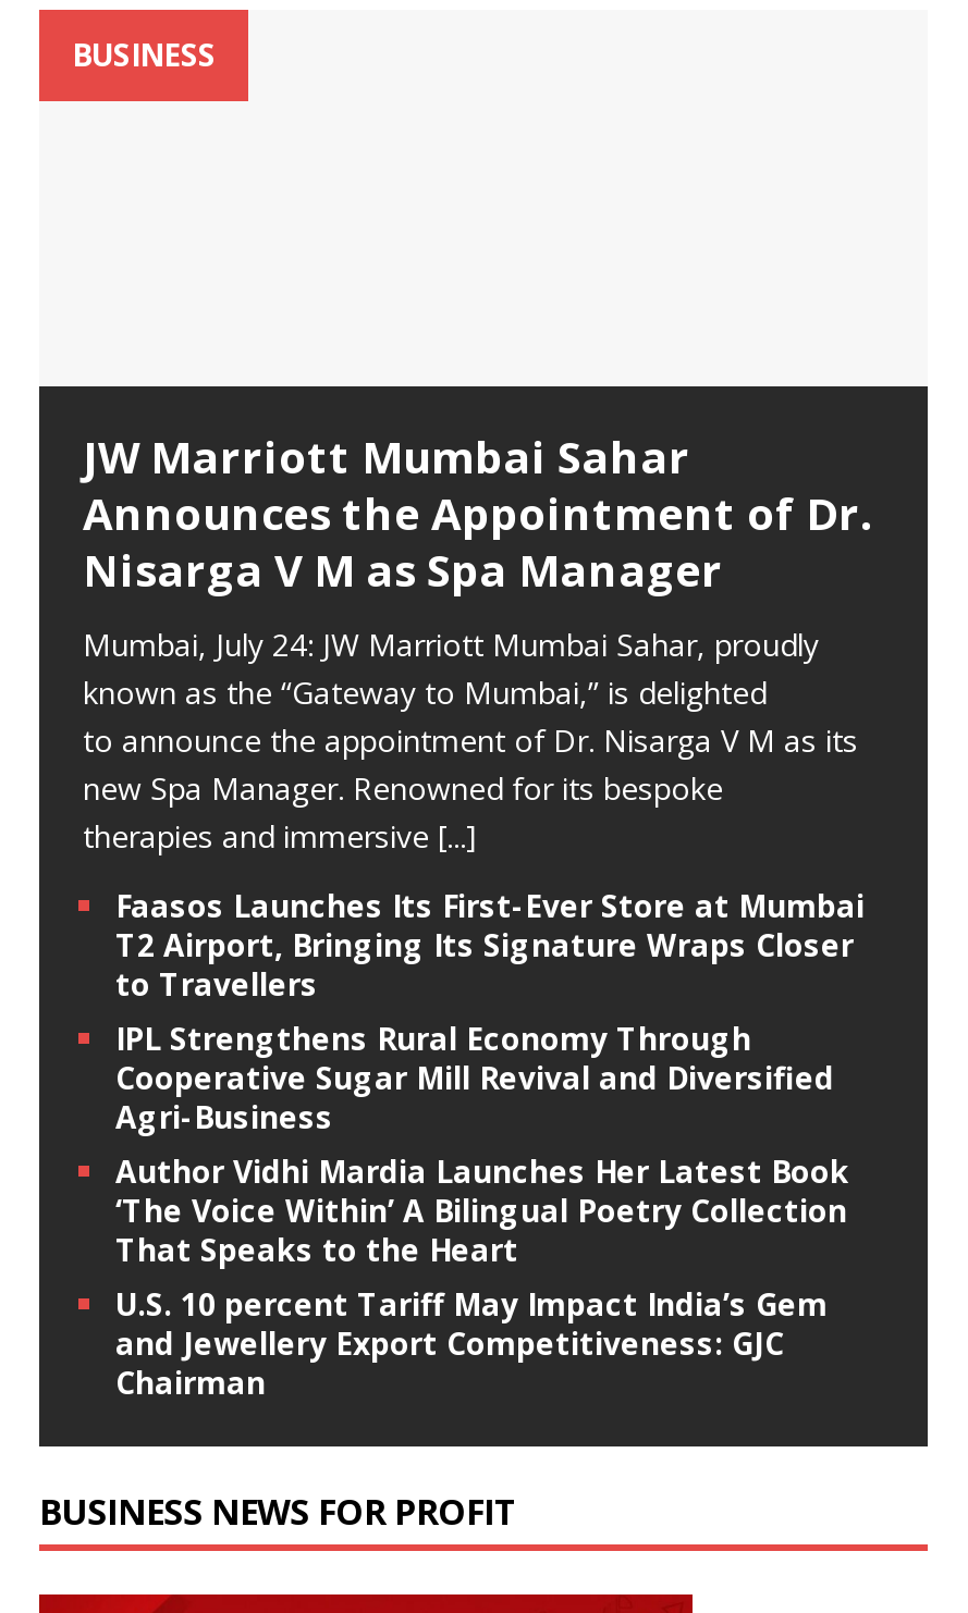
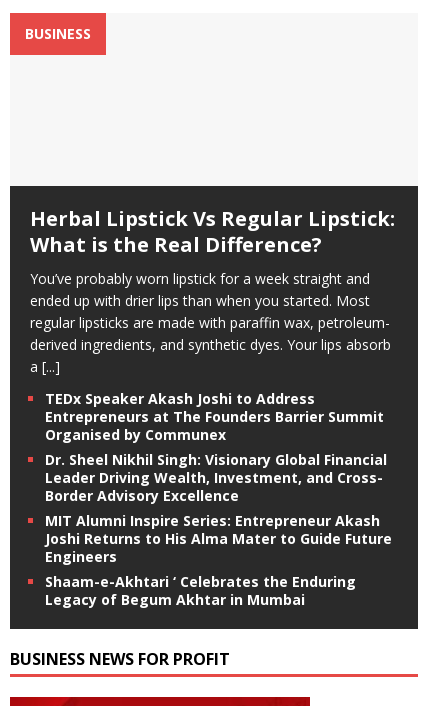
[83,428,871,857] JW Marriott Mumbai Sahar | Announces the Appointment of Dr. | Nisarga V M as Spa Manager | Mumbai, July 24: JW Marriott Mumbai Sahar, proudly | known as the “Gateway to Mumbai,” is delighted | to announce the appointment of Dr. Nisarga V M as its | new Spa Manager. Renowned for its bespoke | therapies and immersive [...] -> [30,205,395,376] Herbal Lipstick Vs Regular Lipstick: | What is the Real Difference? | You’ve probably worn lipstick for a week straight and | ended up with drier lips than when you started. Most | regular lipsticks are made with paraffin wax, petroleum- | derived ingredients, and synthetic dyes. Your lips absorb | a [...]
[115,885,865,1403] Faasos Launches Its First-Ever Store at Mumbai | T2 Airport, Bringing Its Signature Wraps Closer | to Travellers | IPL Strengthens Rural Economy Through | Cooperative Sugar Mill Revival and Diversified | Agri-Business | Author Vidhi Mardia Launches Her Latest Book | ‘The Voice Within’ A Bilingual Poetry Collection | That Speaks to the Heart | U.S. 10 percent Tariff May Impact India’s Gem | and Jewellery Export Competitiveness: GJC | Chairman -> [45,389,392,609] TEDx Speaker Akash Joshi to Address | Entrepreneurs at The Founders Barrier Summit | Organised by Communex | Dr. Sheel Nikhil Singh: Visionary Global Financial | Leader Driving Wealth, Investment, and Cross- | Border Advisory Excellence | MIT Alumni Inspire Series: Entrepreneur Akash | Joshi Returns to His Alma Mater to Guide Future | Engineers | Shaam-e-Akhtari ‘ Celebrates the Enduring | Legacy of Begum Akhtar in Mumbai

